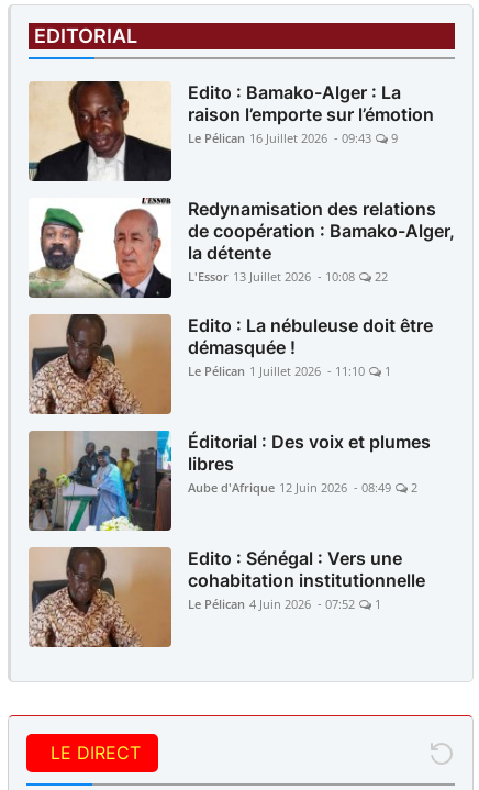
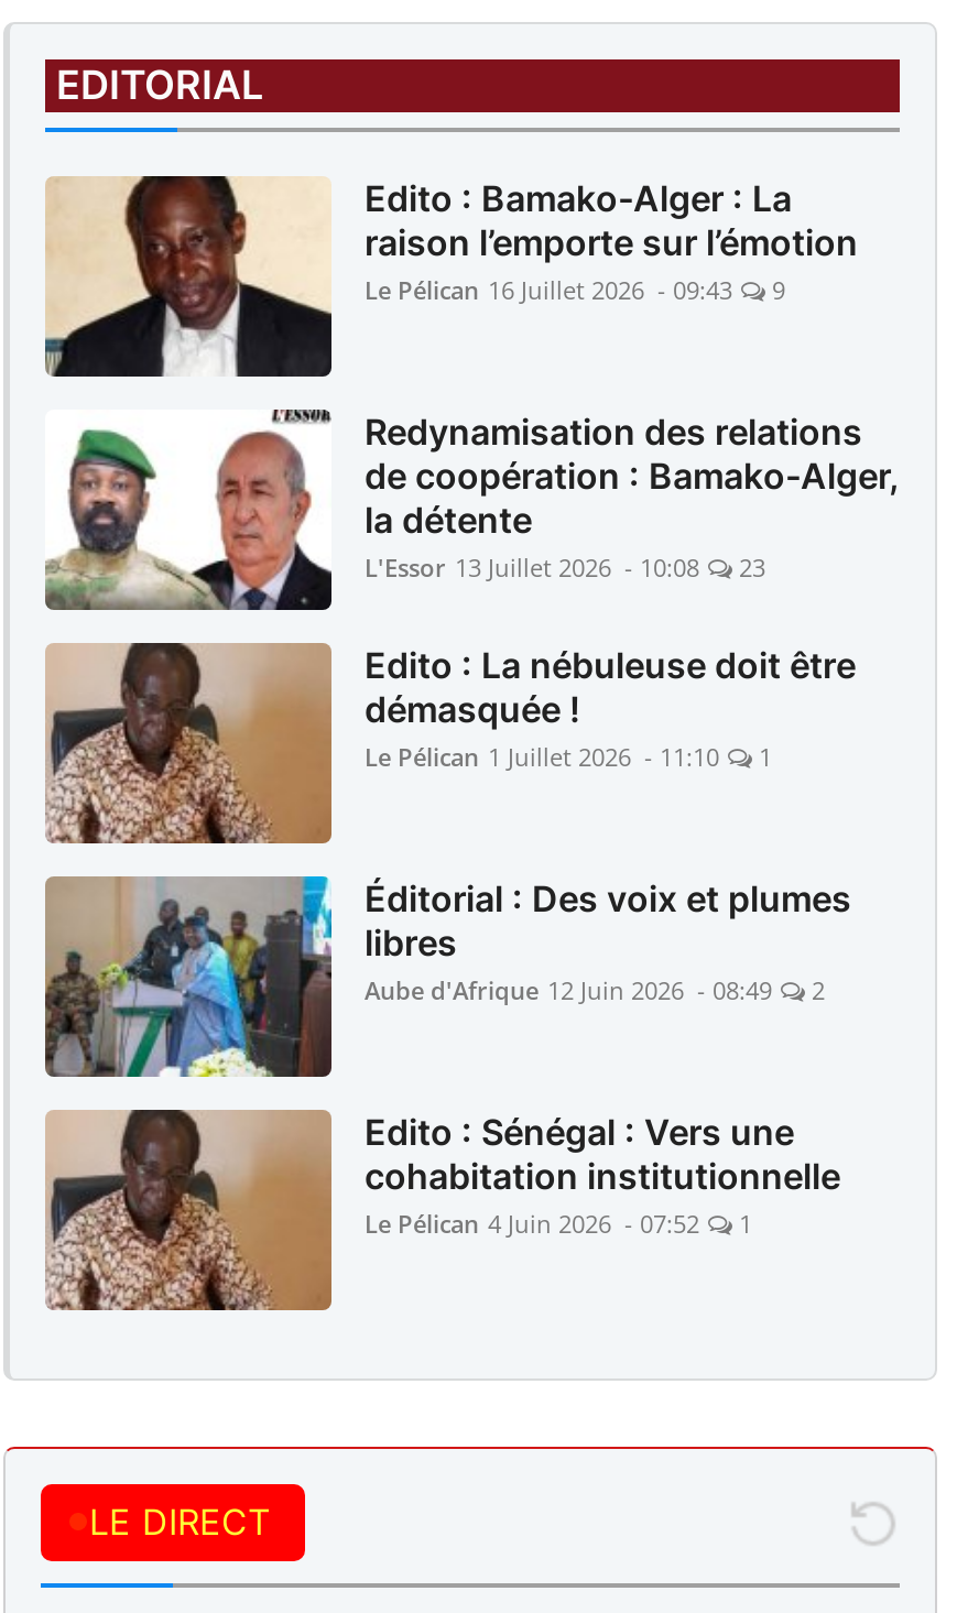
[188,268,388,284] L'Essor 13 Juillet 2026 - 10:08 22 -> [365,550,765,583] L'Essor 13 Juillet 2026 - 10:08 23

